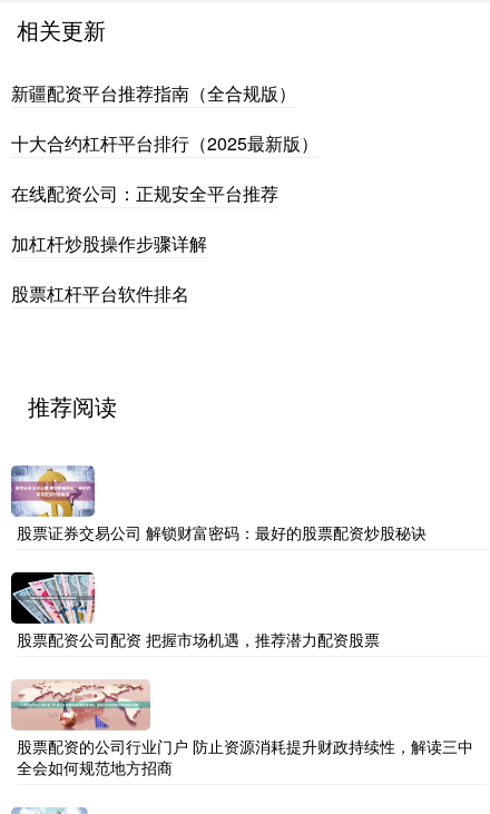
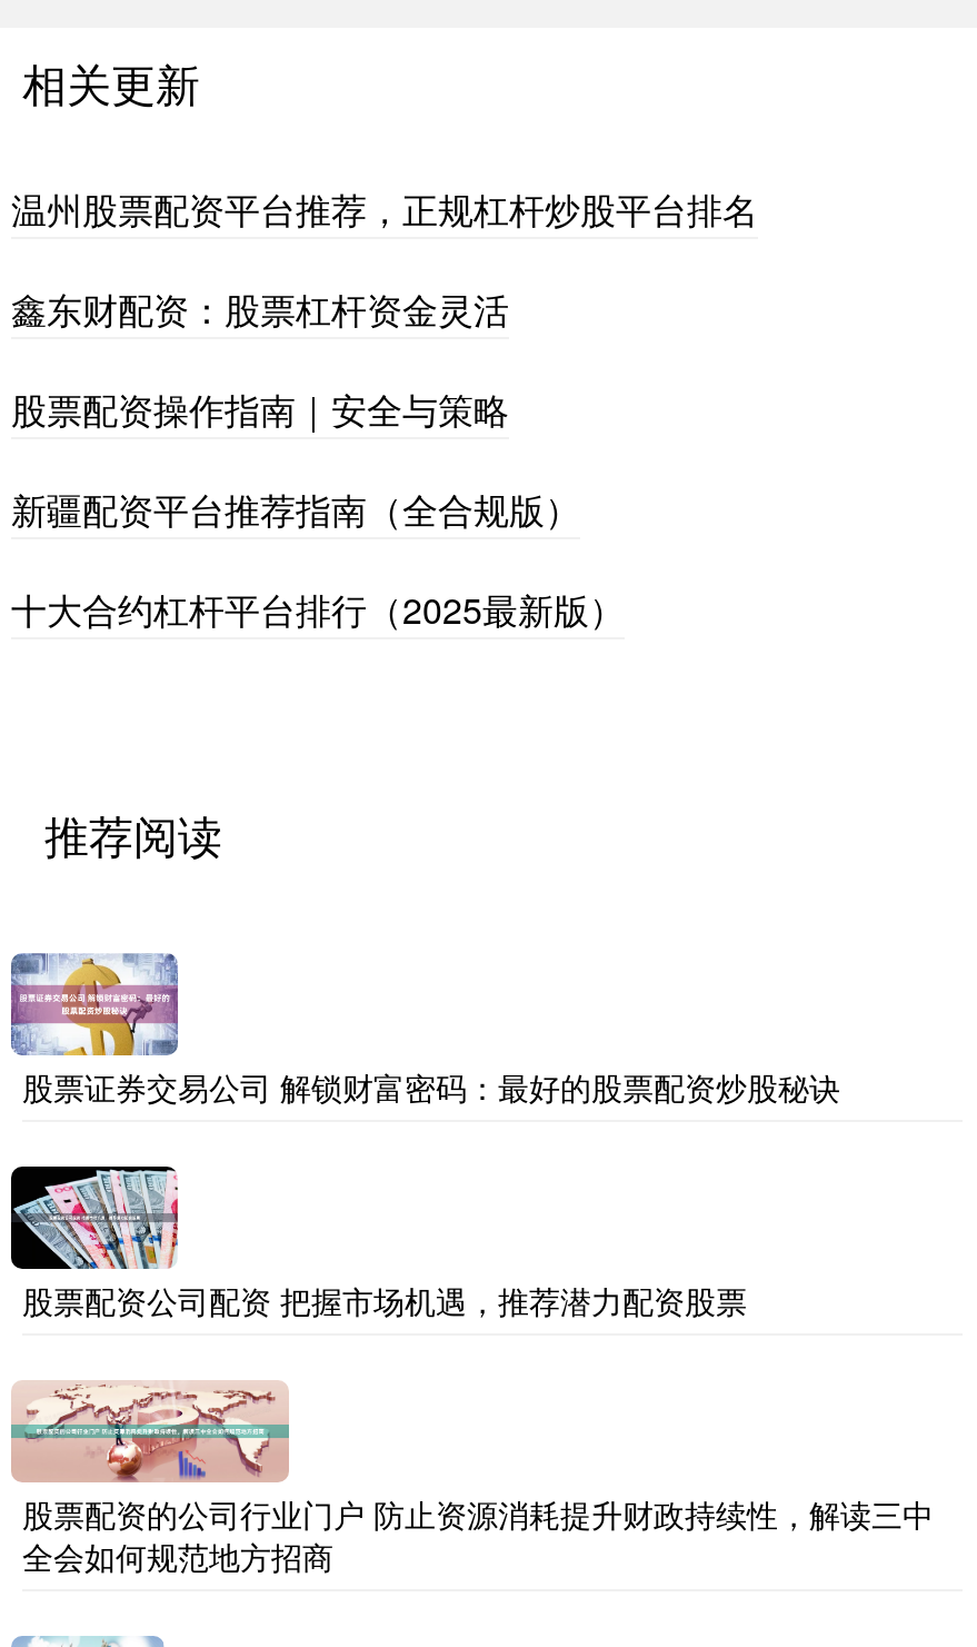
none -> [11,182,758,433] 温州股票配资平台推荐，正规杠杆炒股平台排名 | 鑫东财配资：股票杠杆资金灵活 | 股票配资操作指南｜安全与策略
moved [11,81,318,156] -> [11,482,625,634]: 新疆配资平台推荐指南（全合规版） | 十大合约杠杆平台排行（2025最新版）
[11,181,278,307] 在线配资公司：正规安全平台推荐 | 加杠杆炒股操作步骤详解 | 股票杠杆平台软件排名 -> none

